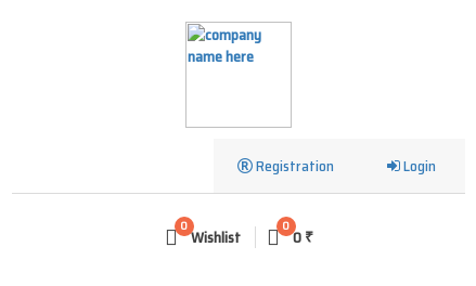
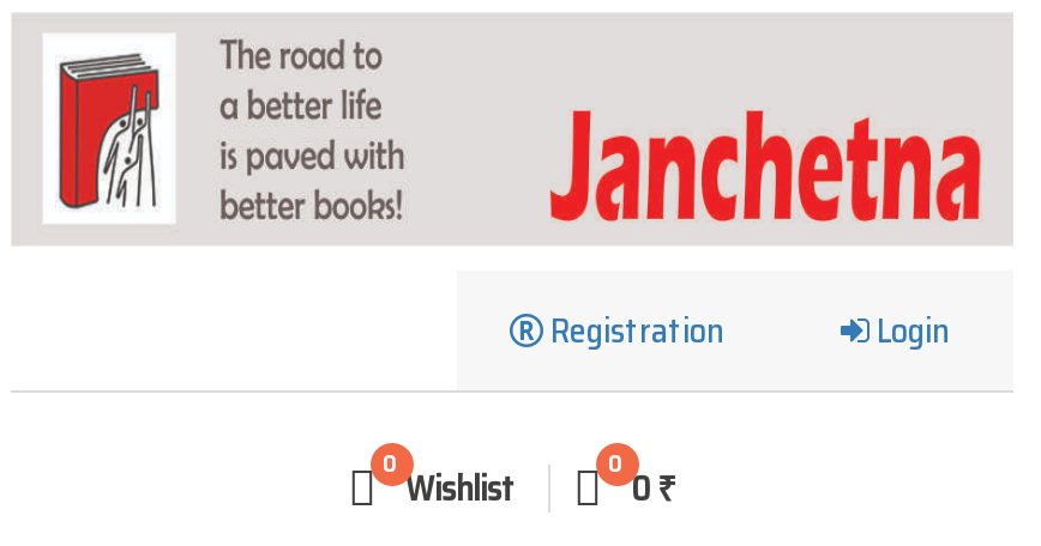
none -> [13,14,1011,244] [image]

